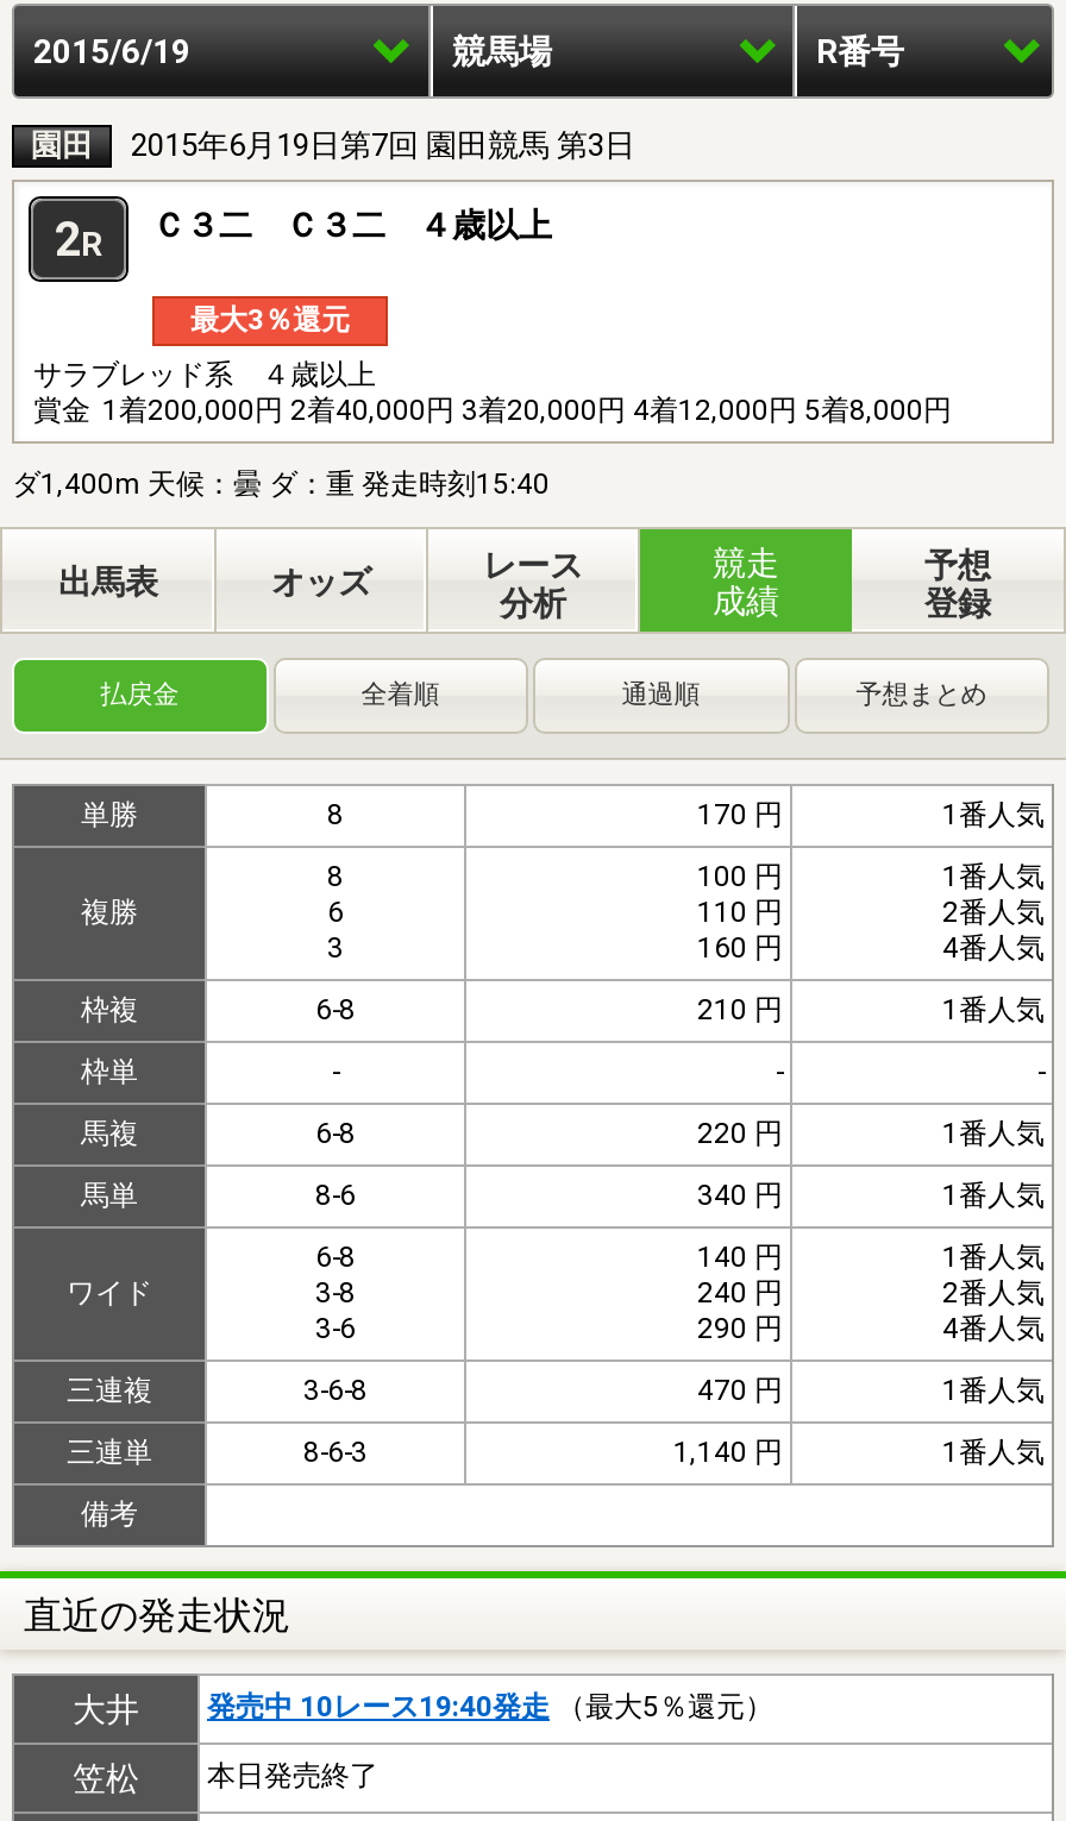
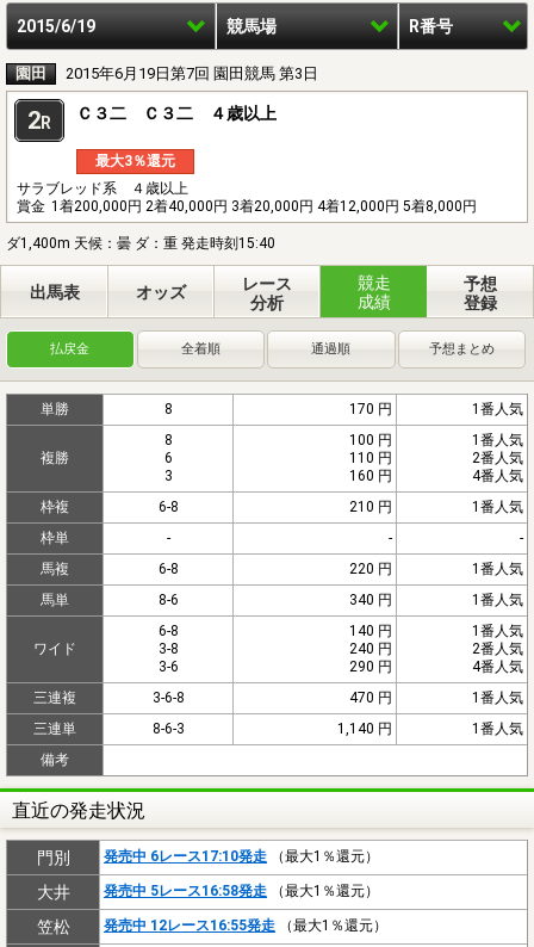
none -> [36,848,379,867] 門別 | 発売中 6レース17:10発走（最大1％還元）
[207,1690,773,1723] 発売中 10レース19:40発走（最大5％還元） -> [104,882,379,899] 発売中 5レース16:58発走（最大1％還元）
[207,1759,378,1792] 本日発売終了 -> [104,917,387,934] 発売中 12レース16:55発走（最大1％還元）

